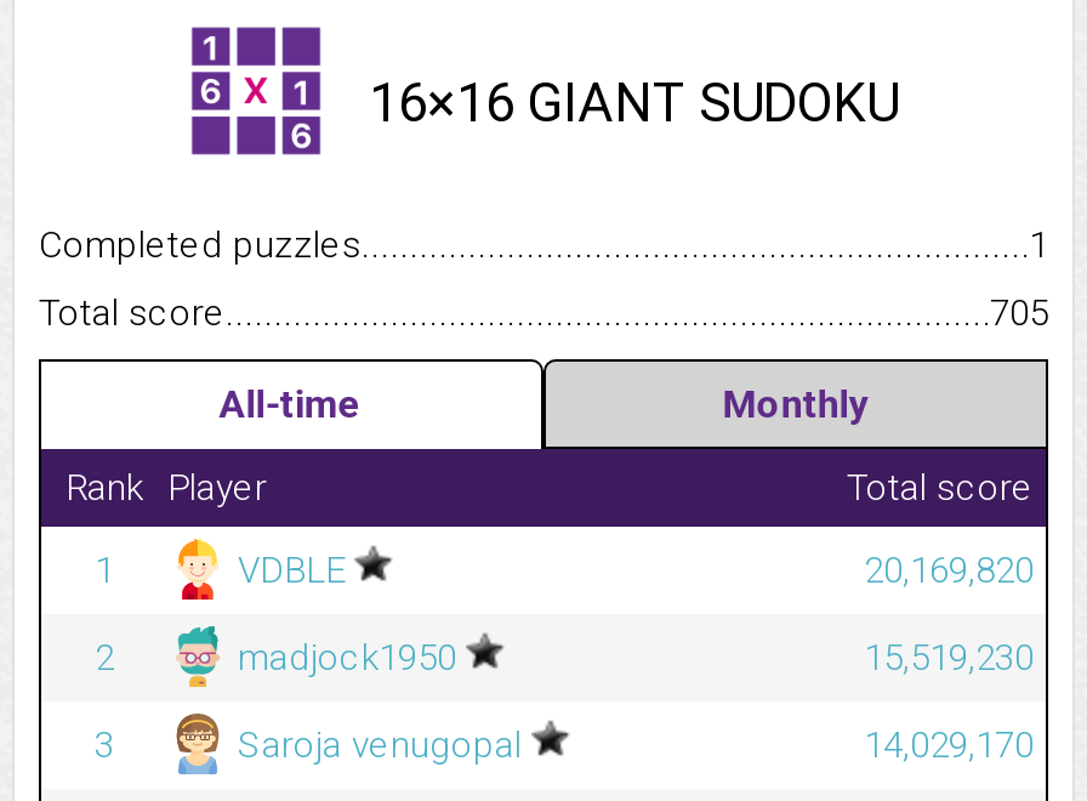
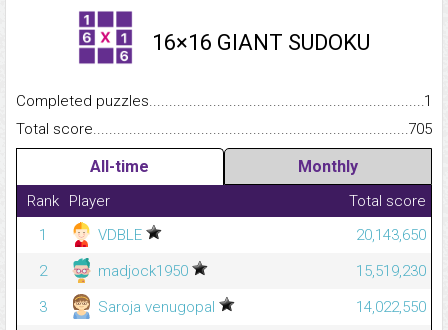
[864,549,1034,592] 20,169,820 -> [356,226,426,244] 20,143,650
[864,724,1034,767] 14,029,170 -> [356,298,426,316] 14,022,550

